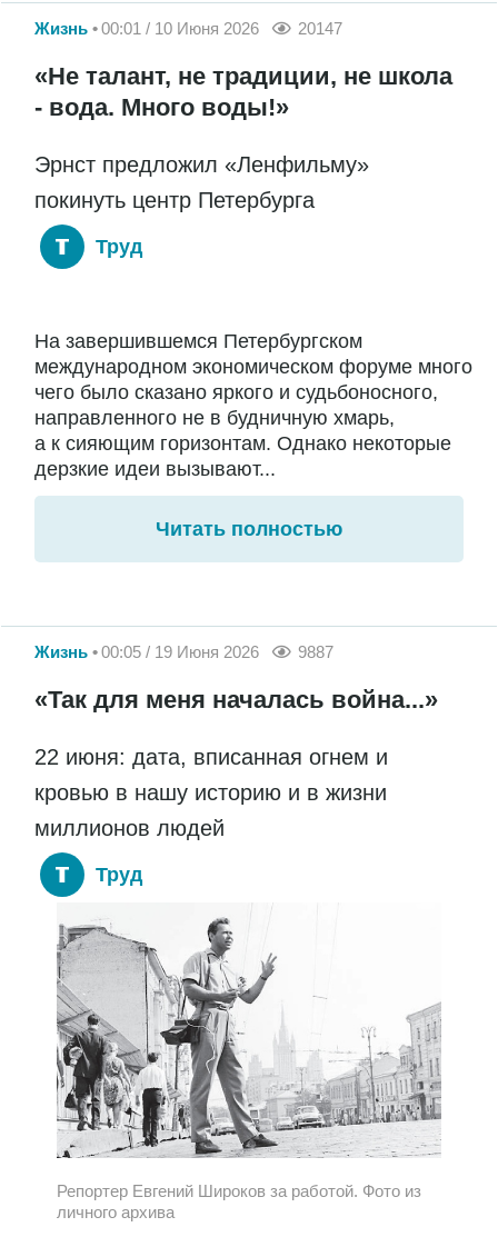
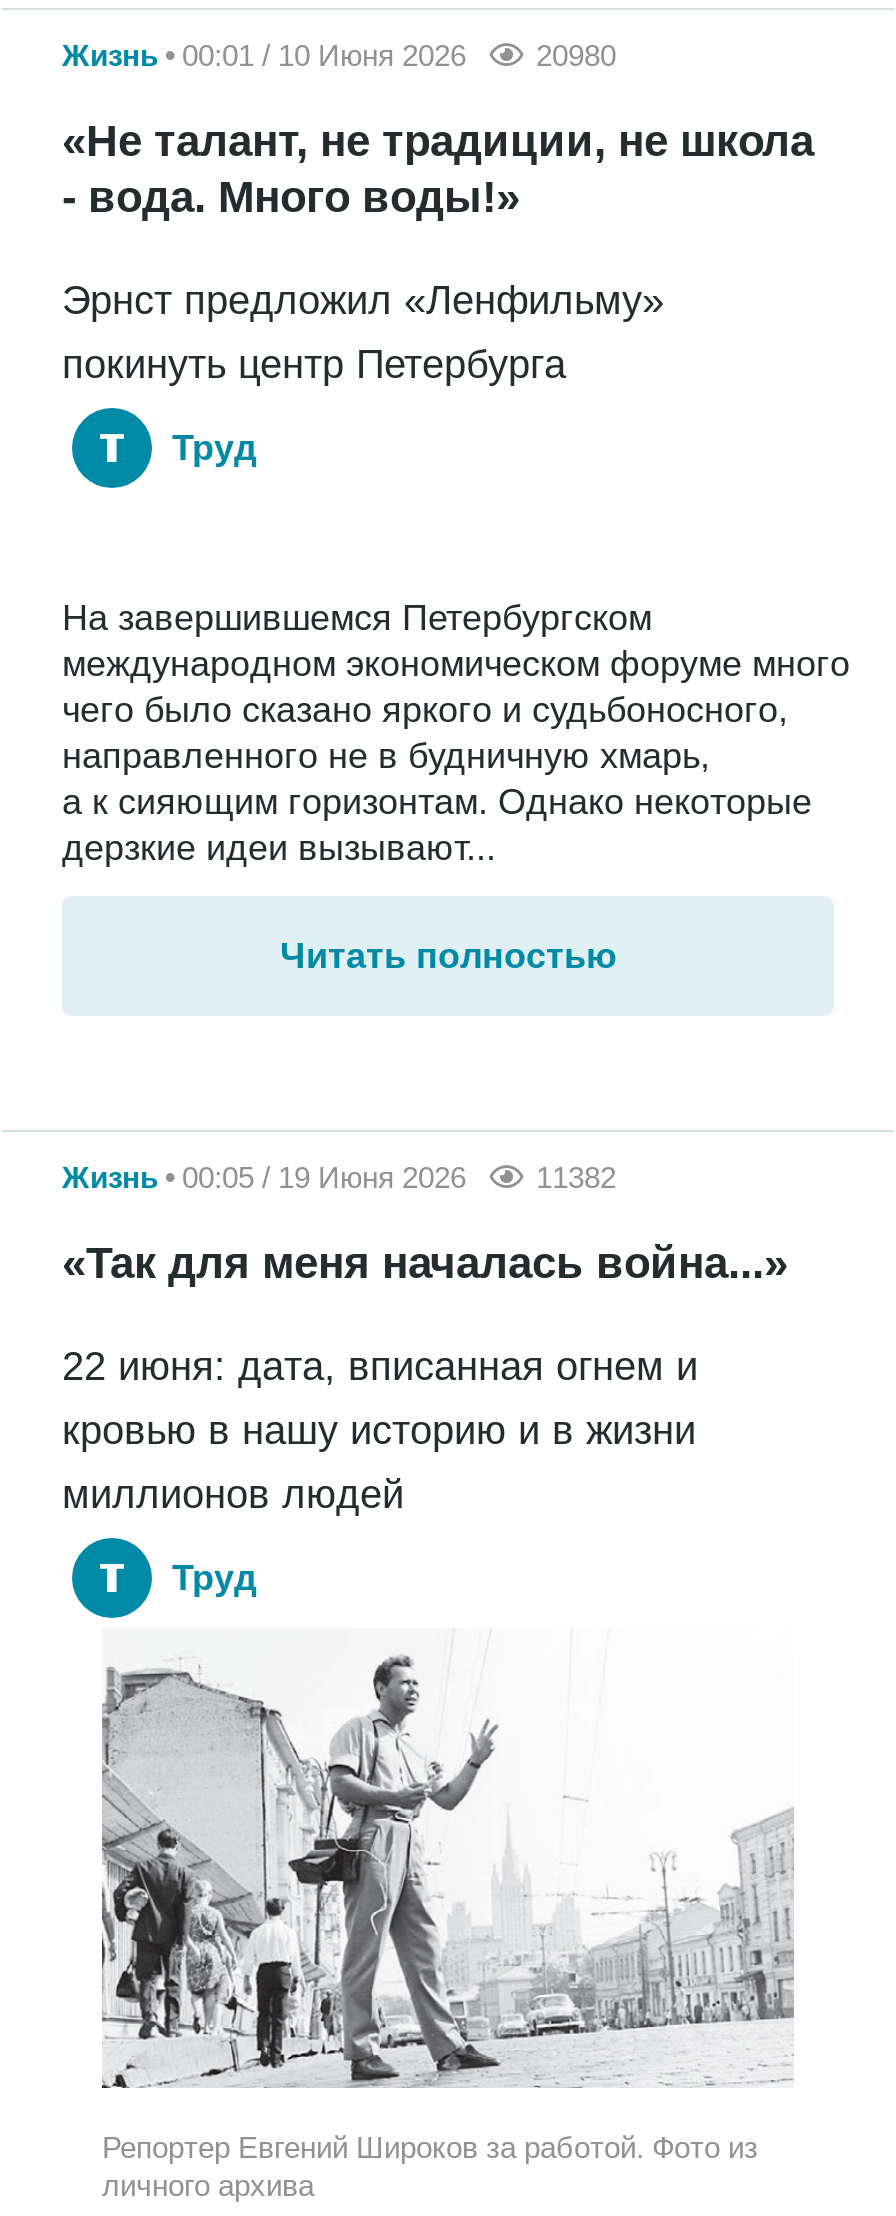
[298,19,342,38] 20147 -> [536,38,616,72] 20980
[298,643,333,662] 9887 -> [536,1161,616,1195] 11382

